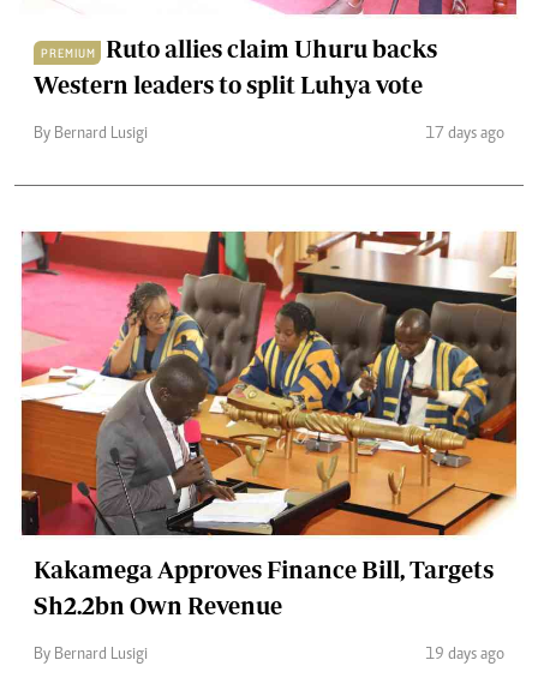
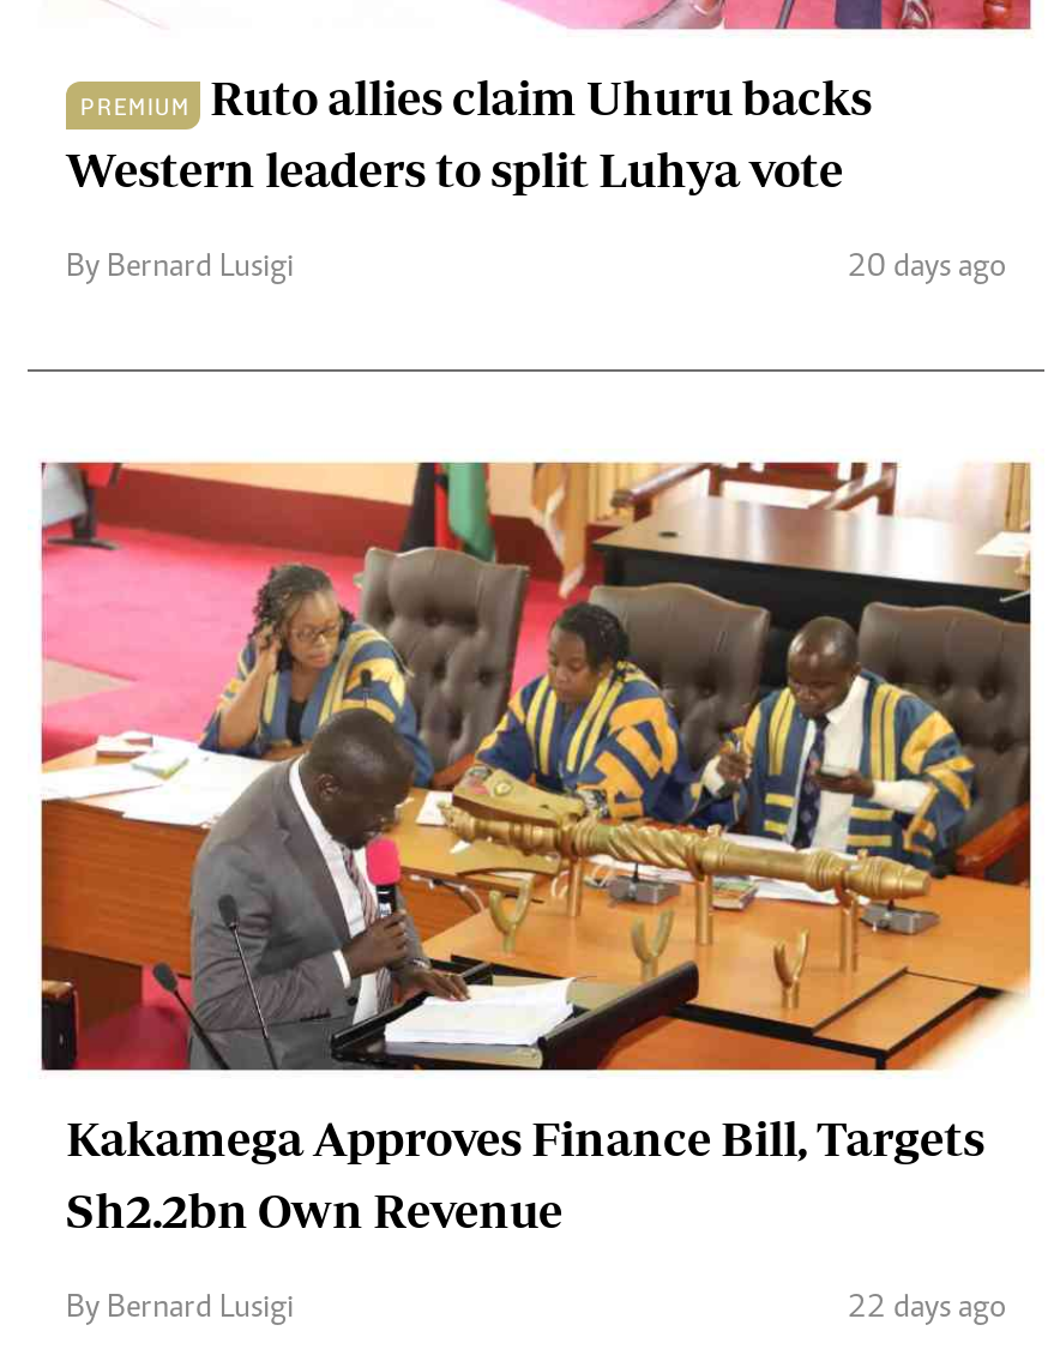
[425,126,504,143] 17 days ago -> [848,252,1006,285] 20 days ago
[425,647,504,664] 19 days ago -> [848,1293,1006,1326] 22 days ago

